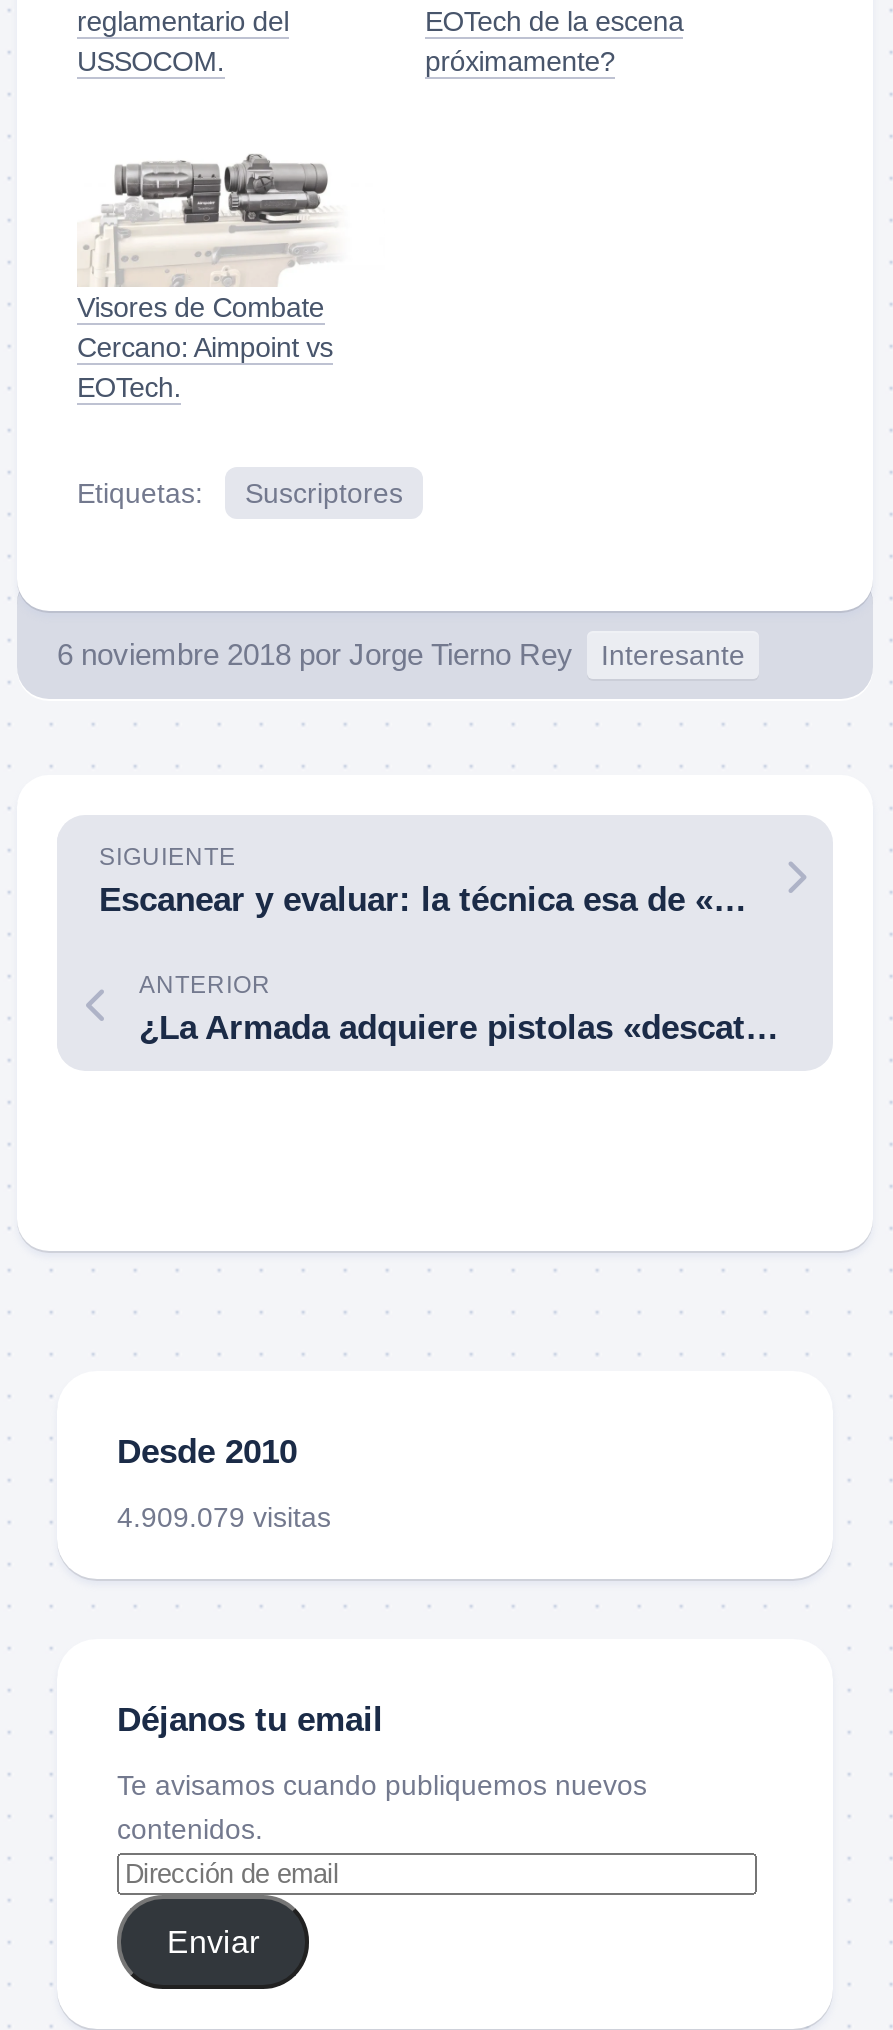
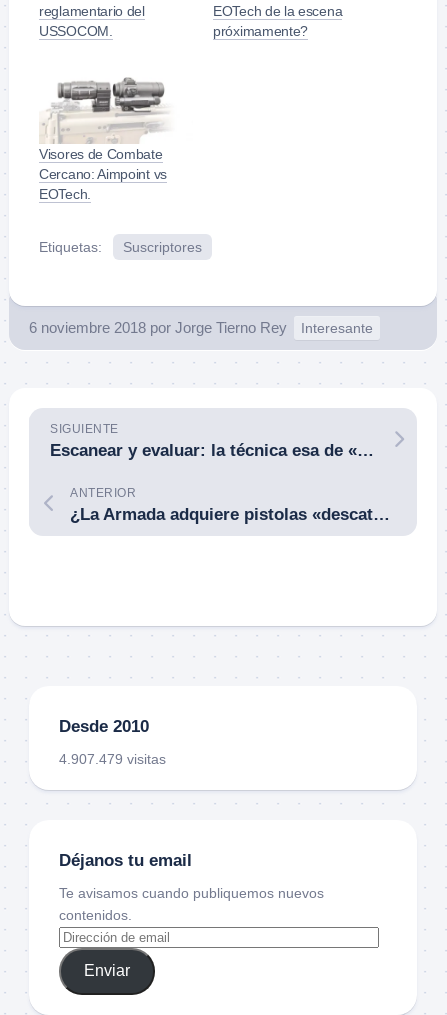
[117,1501,331,1533] 4.909.079 visitas -> [59,750,166,766] 4.907.479 visitas

